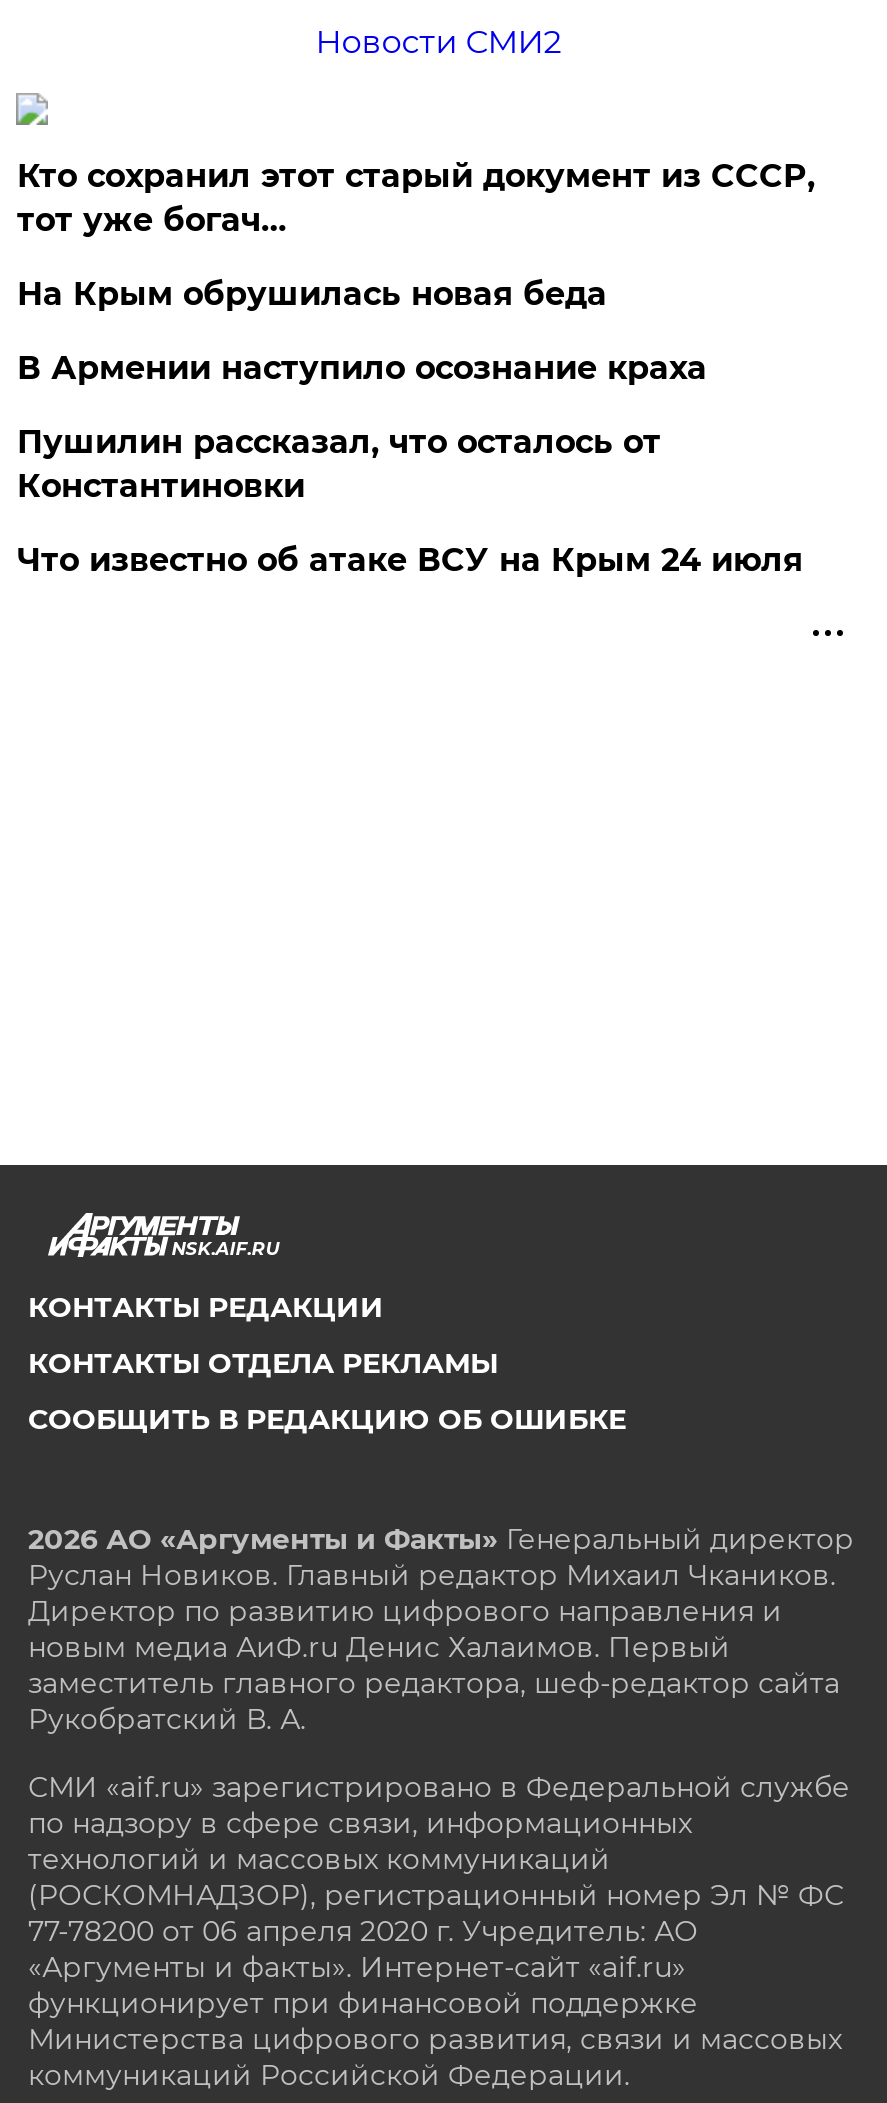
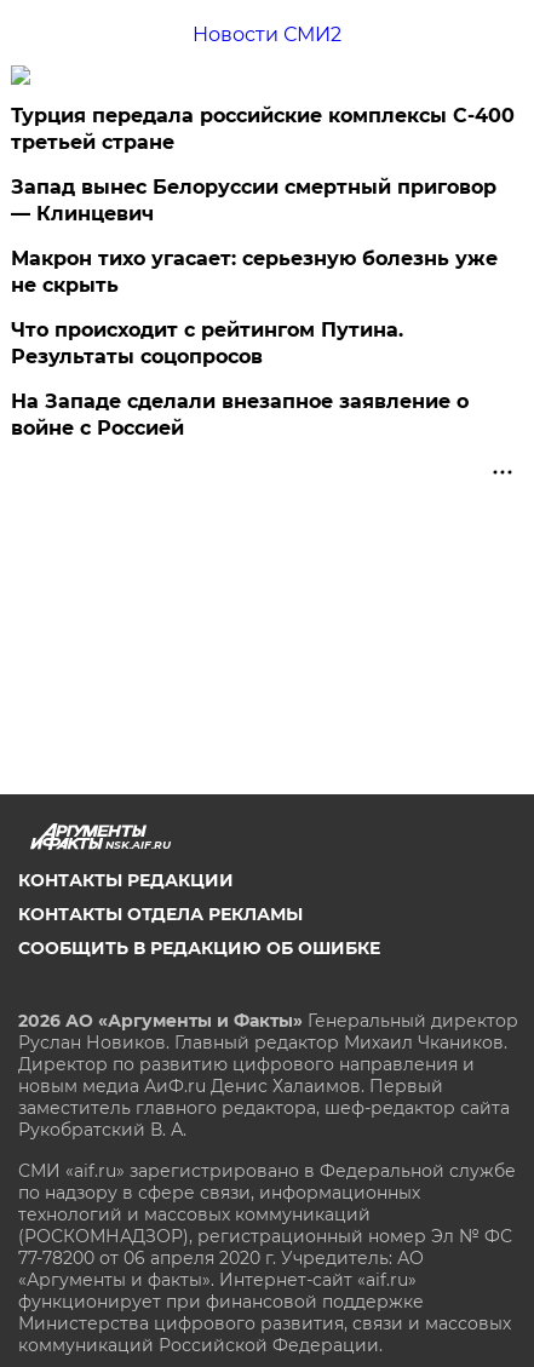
[17,158,815,240] Кто сохранил этот старый документ из СССР, | тот уже богач… -> [11,104,515,154] Турция передала российские комплексы С-400 | третьей стране
[17,276,607,314] На Крым обрушилась новая беда -> [11,176,497,225] Запад вынес Белоруссии смертный приговор | — Клинцевич
[17,350,707,388] В Армении наступило осознание краха -> [11,247,498,297] Макрон тихо угасает: серьезную болезнь уже | не скрыть
[17,424,661,506] Пушилин рассказал, что осталось от | Константиновки -> [11,318,404,368] Что происходит с рейтингом Путина. | Результаты соцопросов
[17,542,803,580] Что известно об атаке ВСУ на Крым 24 июля -> [11,390,469,440] На Западе сделали внезапное заявление о | войне с Россией

